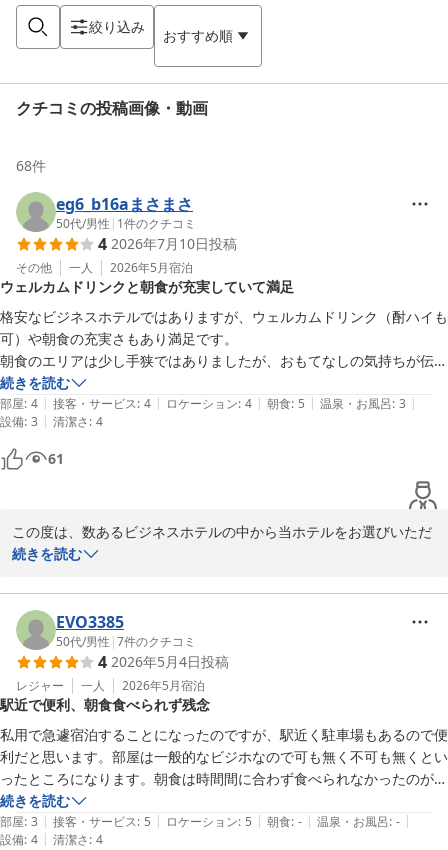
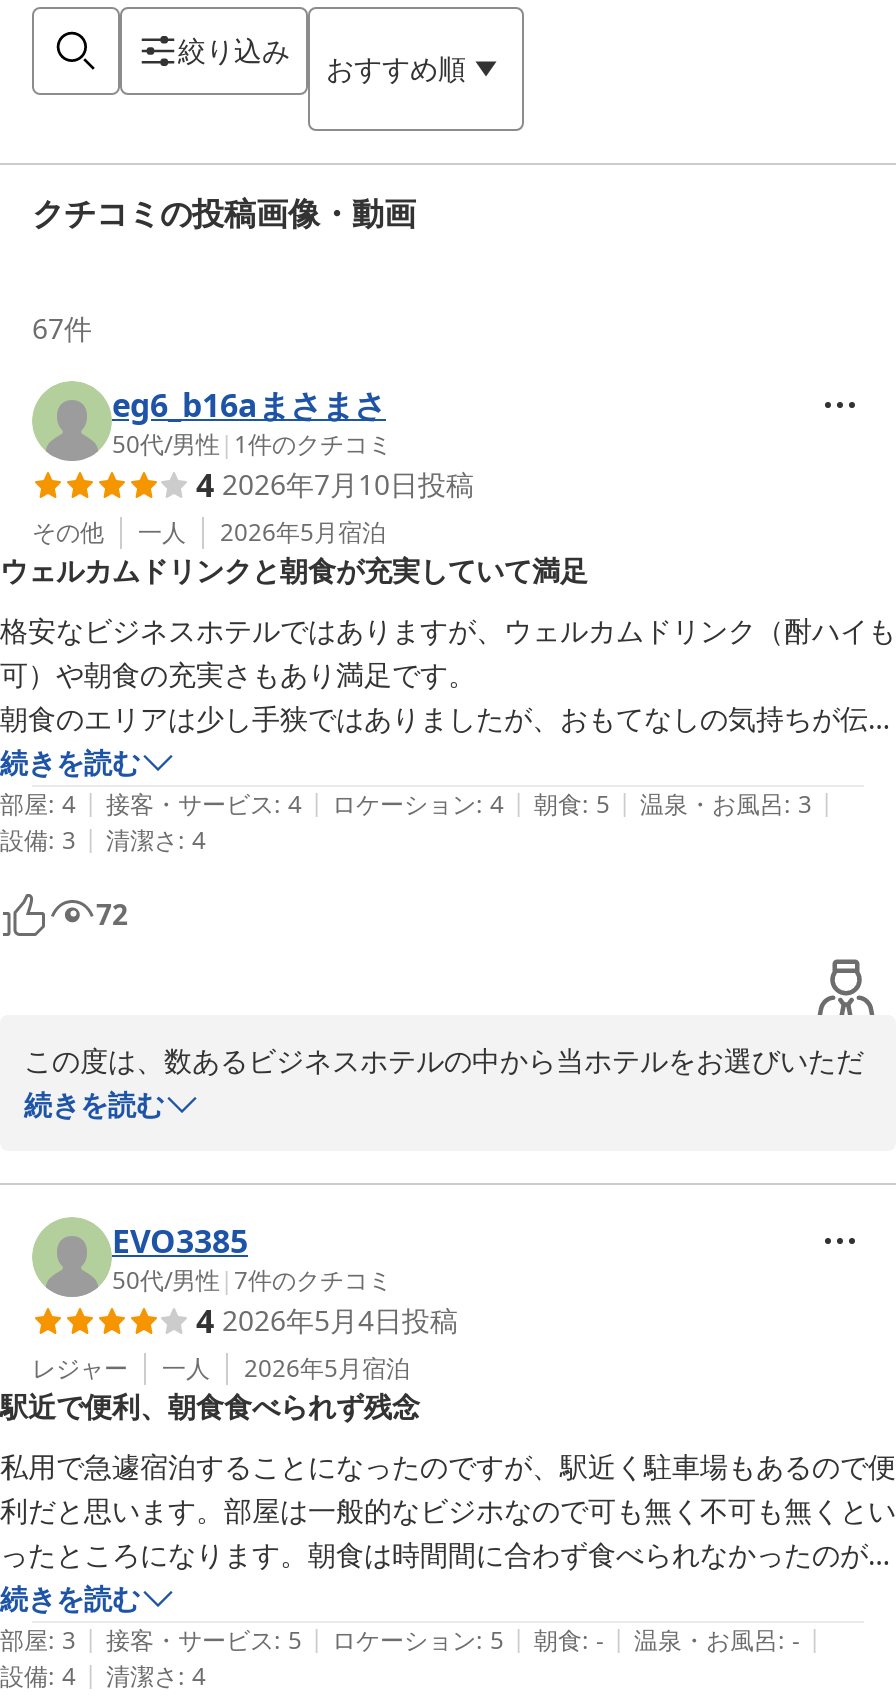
[16,156,46,175] 68件 -> [32,309,92,347] 67件
[48,449,64,468] 61 -> [96,895,128,933] 72

